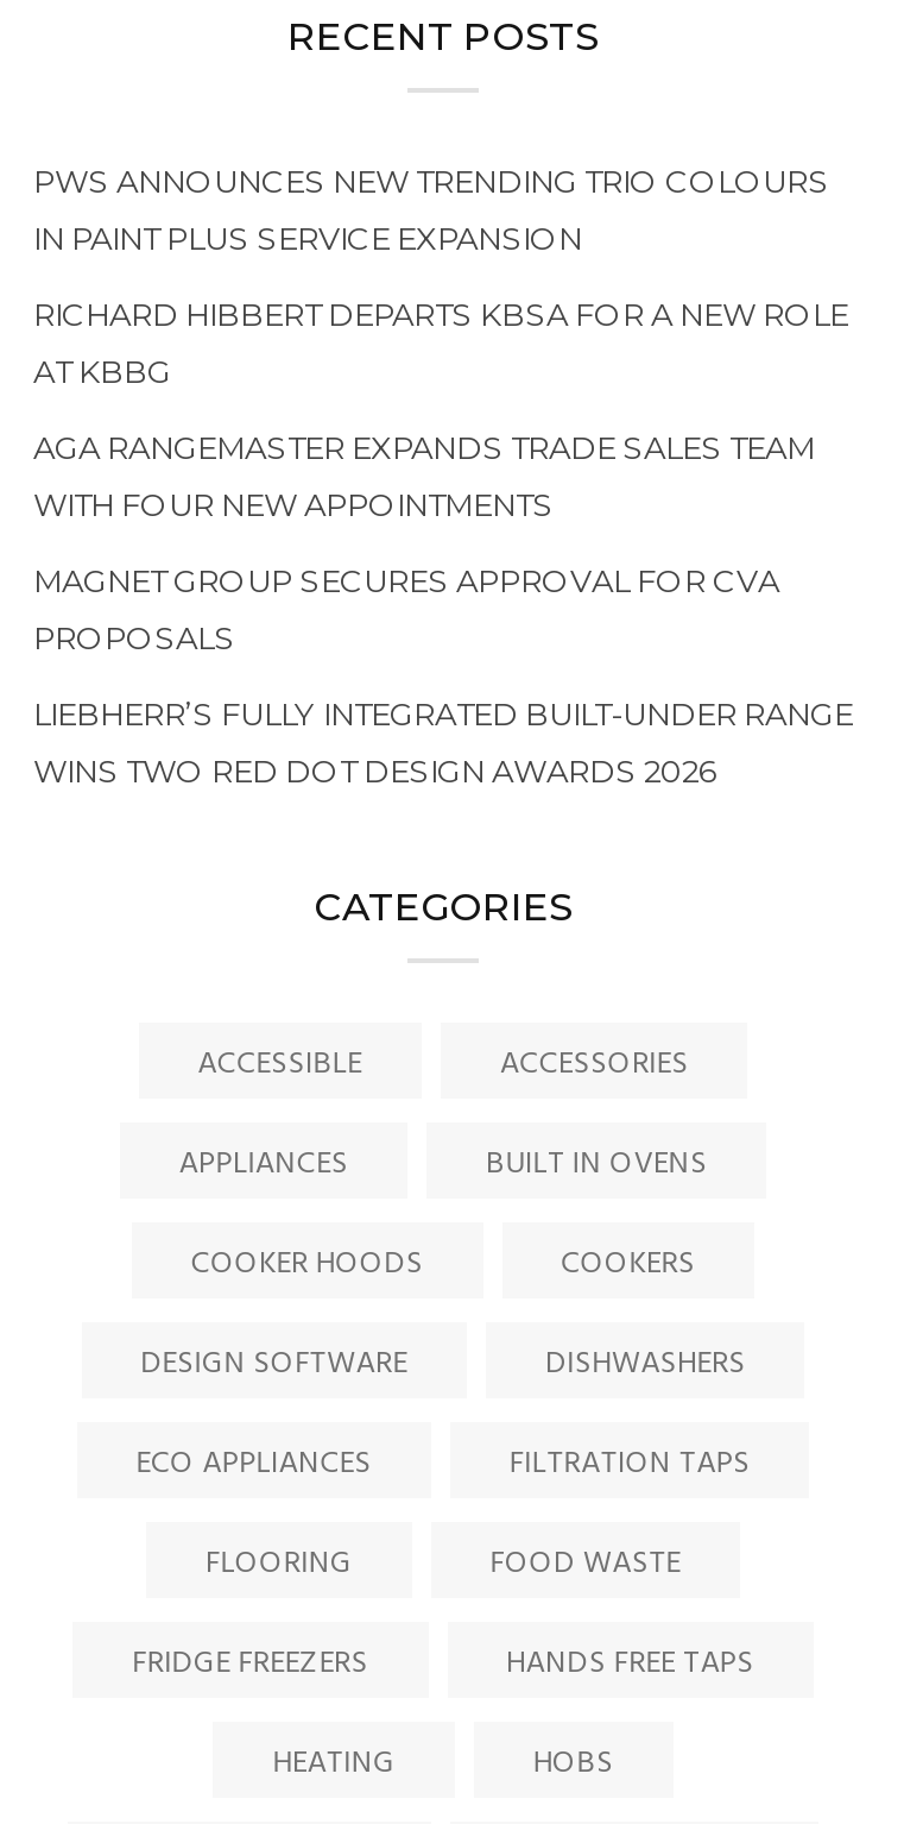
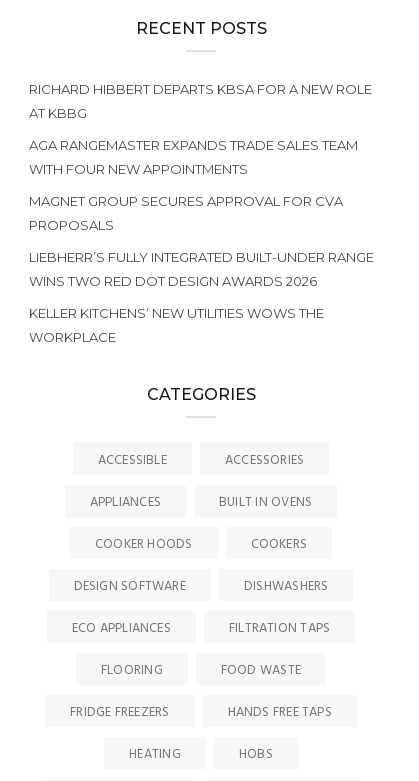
[33,162,829,257] PWS ANNOUNCES NEW TRENDING TRIO COLOURS | IN PAINT PLUS SERVICE EXPANSION -> none
moved [33,295,853,790] -> [28,81,373,289]: RICHARD HIBBERT DEPARTS KBSA FOR A NEW ROLE | AT KBBG | AGA RANGEMASTER EXPANDS TRADE SALES TEAM | WITH FOUR NEW APPOINTMENTS | MAGNET GROUP SECURES APPROVAL FOR CVA | PROPOSALS | LIEBHERR’S FULLY INTEGRATED BUILT-UNDER RANGE | WINS TWO RED DOT DESIGN AWARDS 2026
none -> [28,305,323,345] KELLER KITCHENS’ NEW UTILITIES WOWS THE | WORKPLACE

